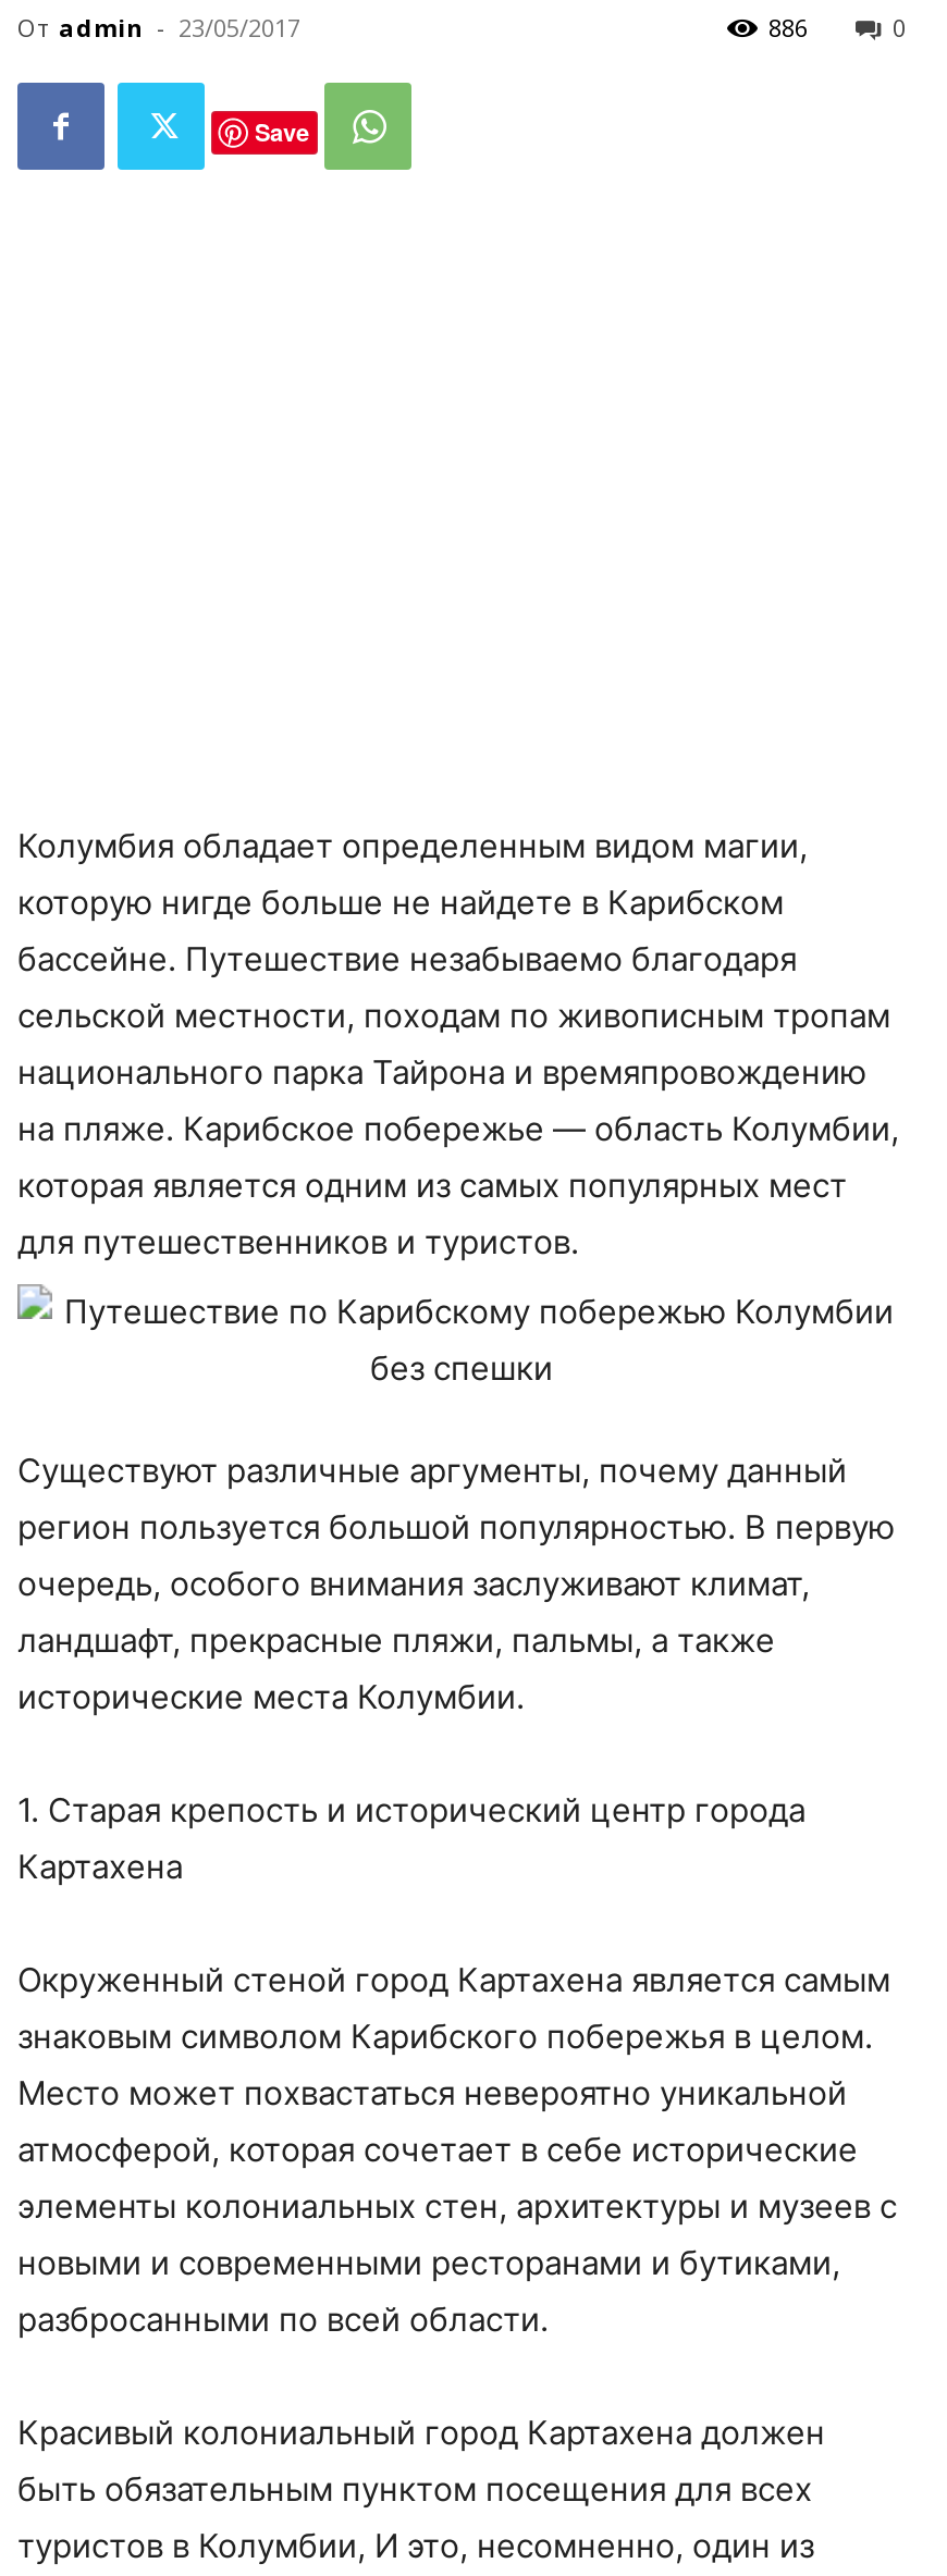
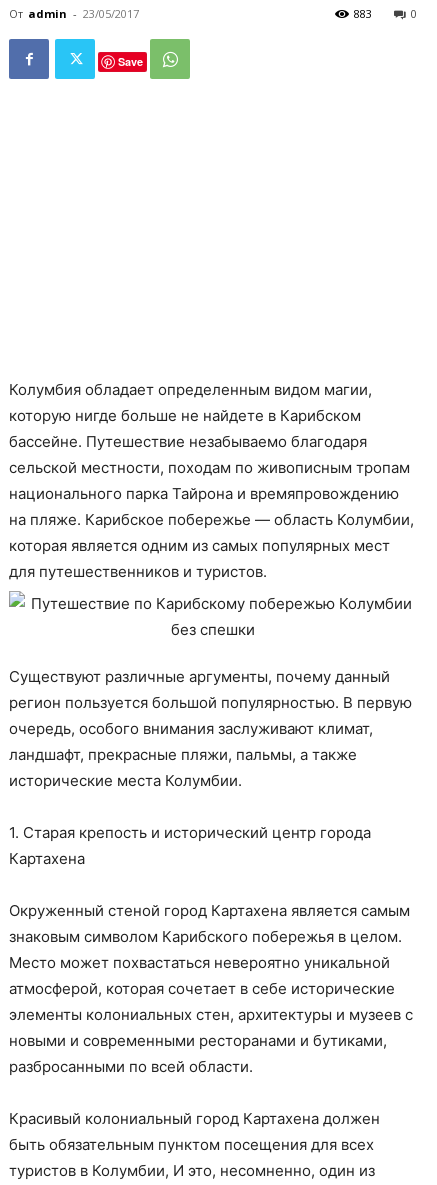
[768,11,808,44] 886 -> [354,6,372,21] 883

